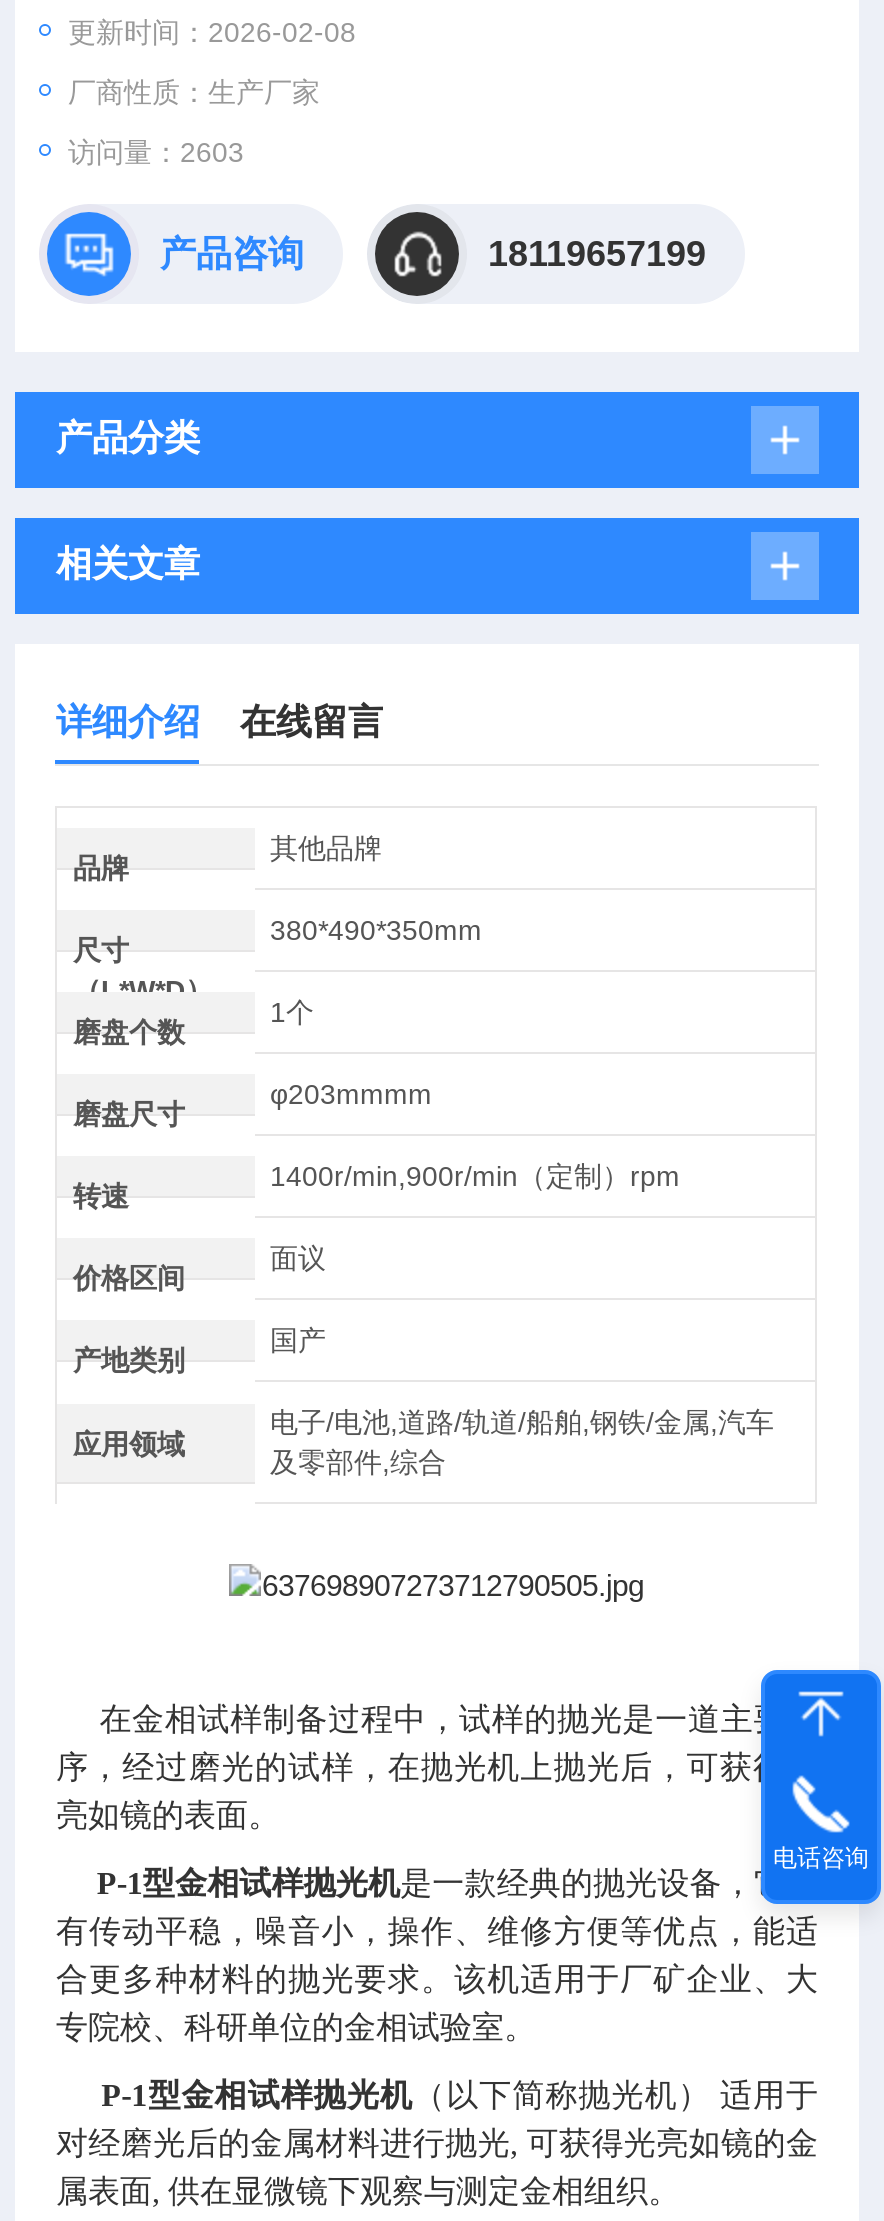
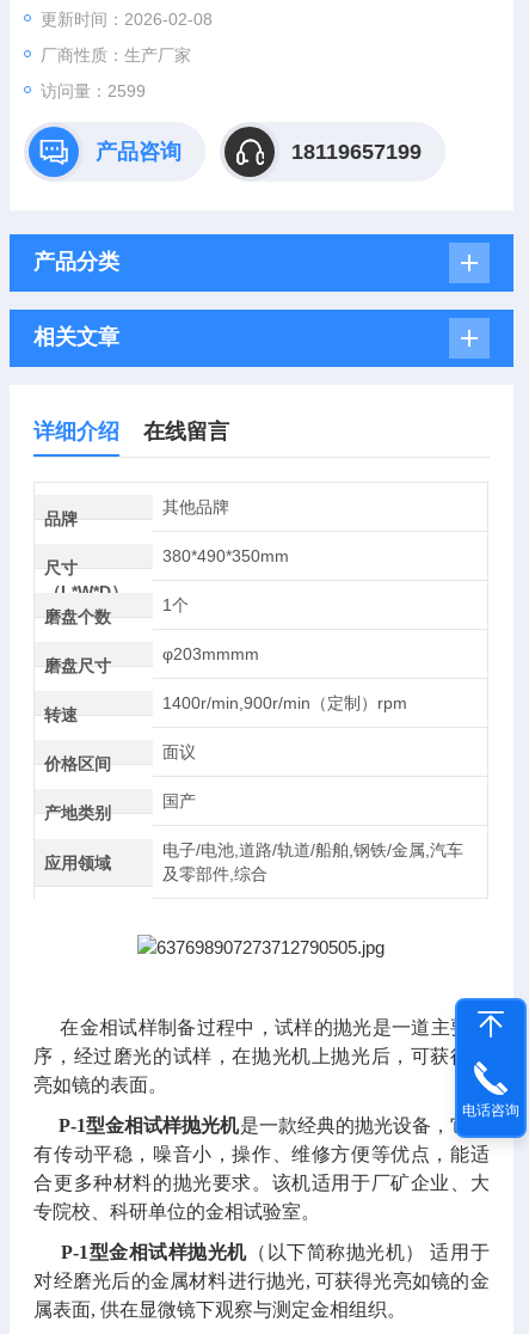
[68,136,244,168] 访问量：2603 -> [41,81,146,100] 访问量：2599

